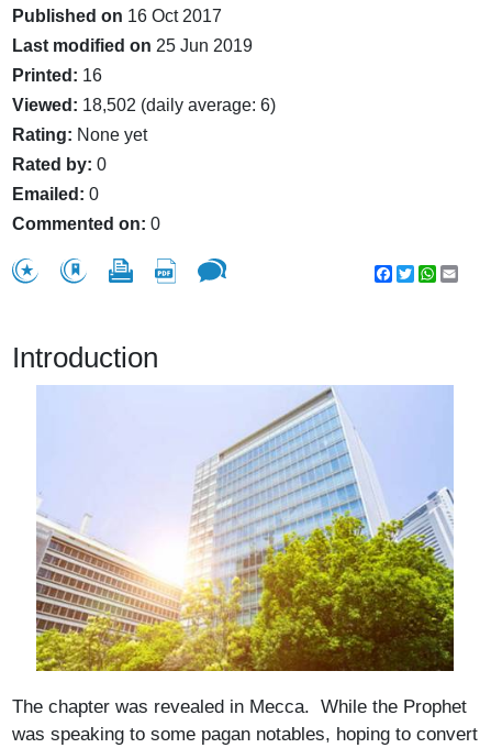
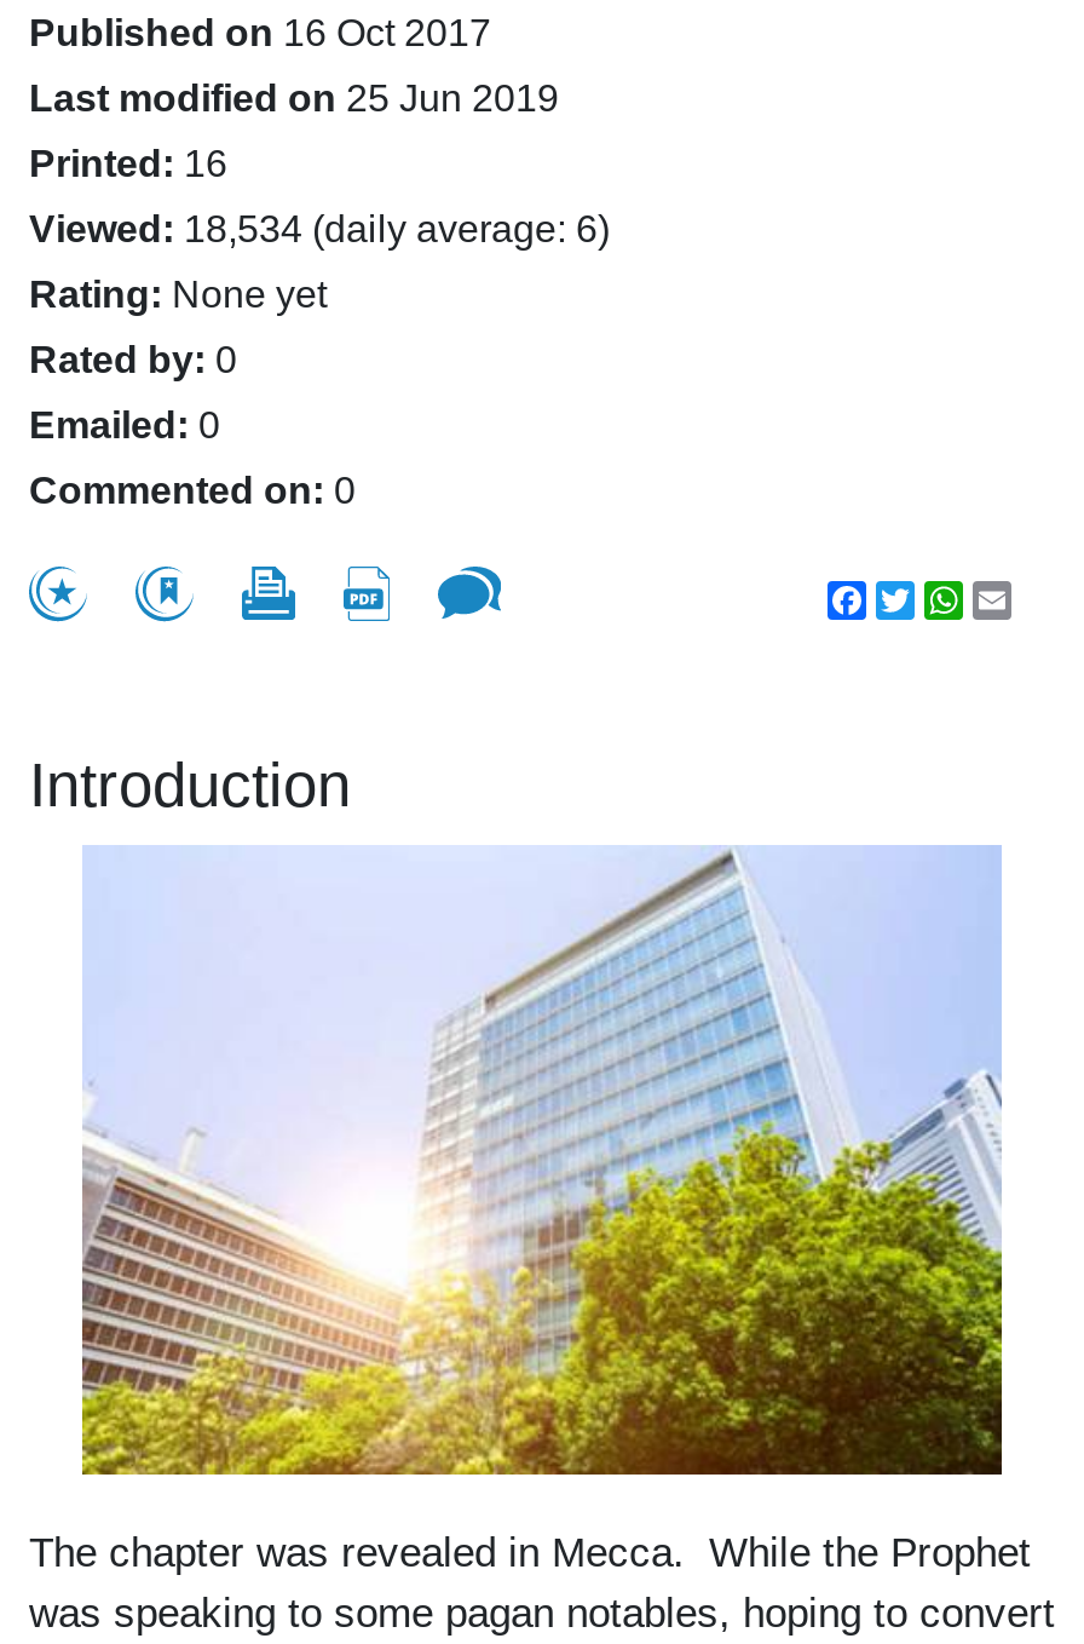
[12,96,276,114] Viewed: 18,502 (daily average: 6) -> [29,208,610,249] Viewed: 18,534 (daily average: 6)

